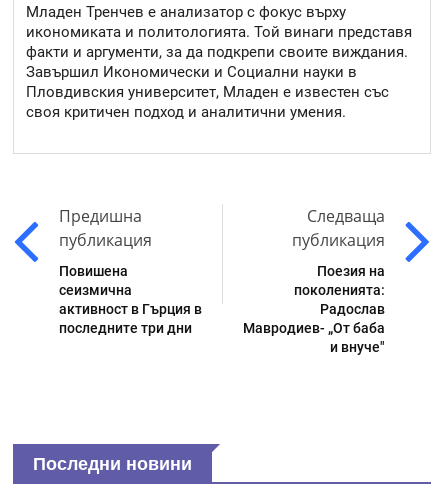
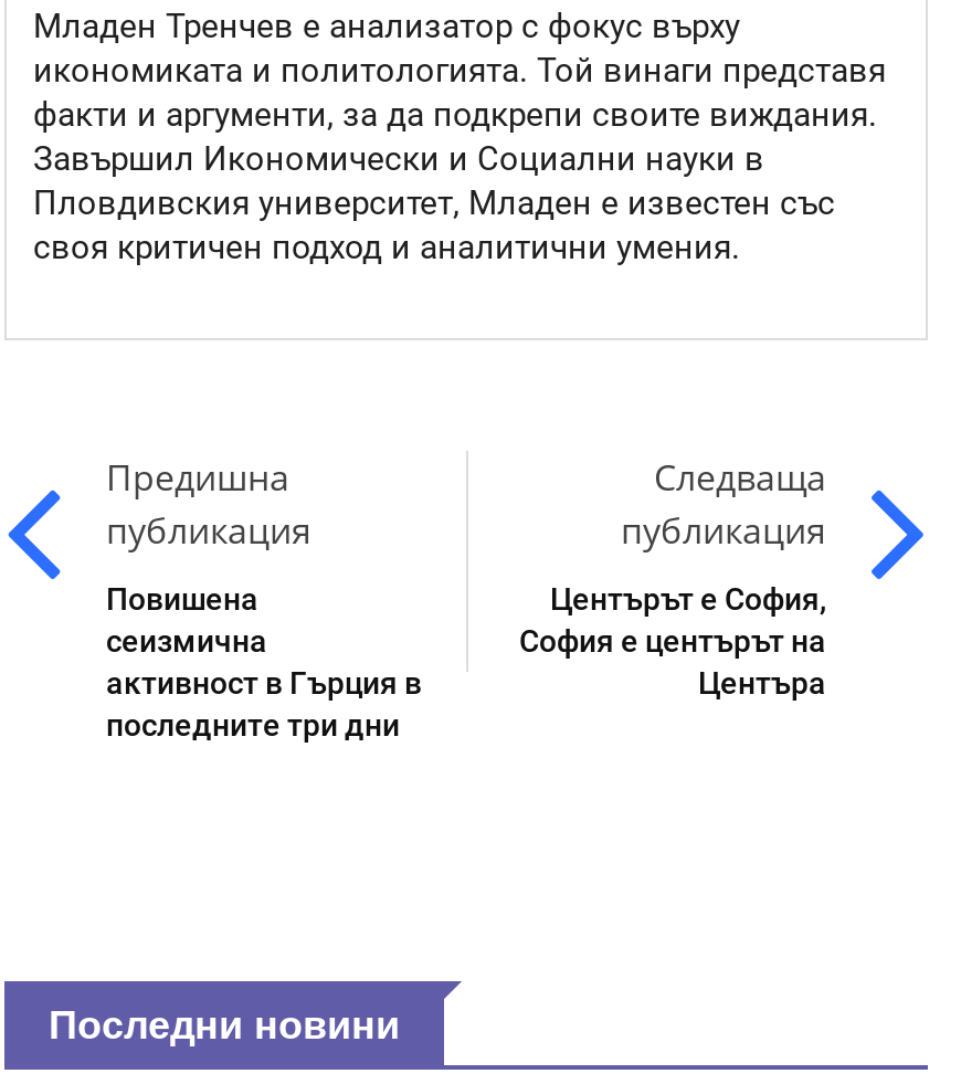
[243,263,385,355] Поезия на | поколенията: | Радослав | Мавродиев- „От баба | и внуче" -> [519,581,826,700] Центърът е София, | София е центърът на | Центъра

